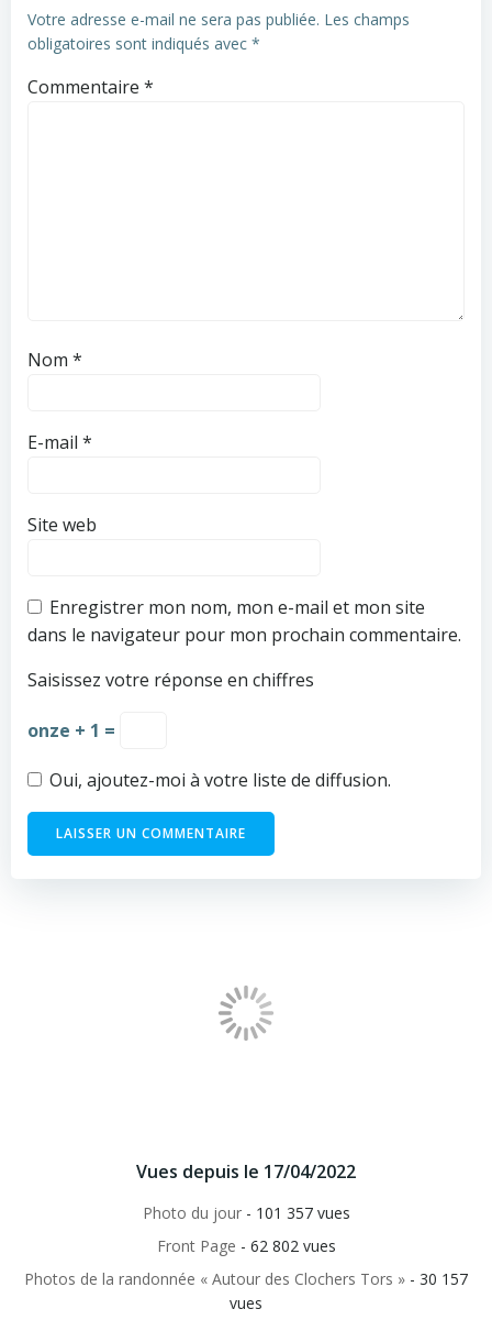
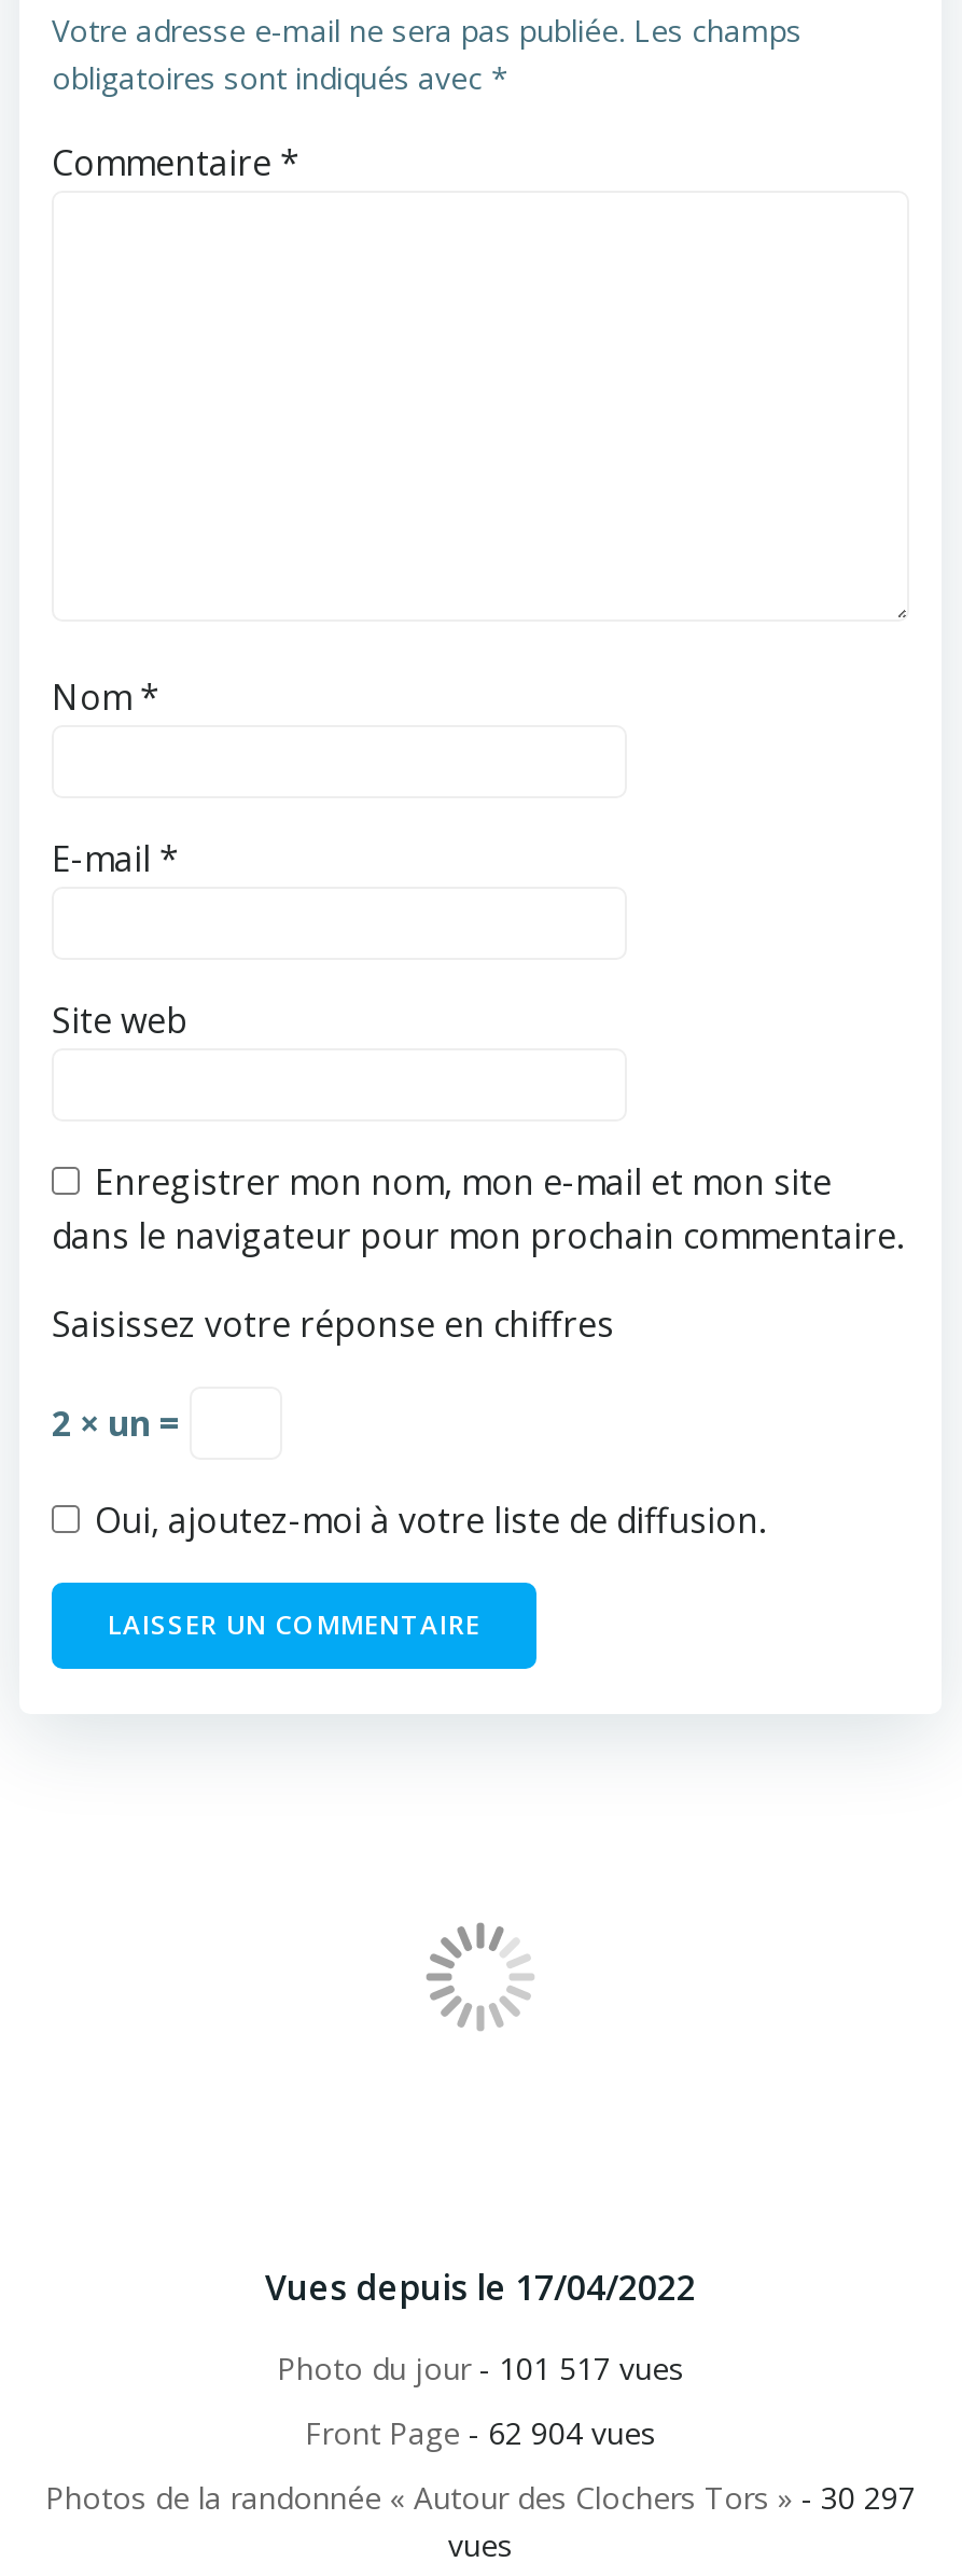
[27,719,120,743] onze + 1 = -> [52,1400,190,1448] 2 × un =
[142,1203,350,1224] Photo du jour - 101 357 vues -> [277,2348,684,2389] Photo du jour - 101 517 vues
[156,1236,336,1257] Front Page - 62 802 vues -> [305,2413,656,2454] Front Page - 62 904 vues
[24,1269,468,1290] Photos de la randonnée « Autour des Clochers Tors » - 30 157 -> [45,2478,916,2519] Photos de la randonnée « Autour des Clochers Tors » - 30 297

